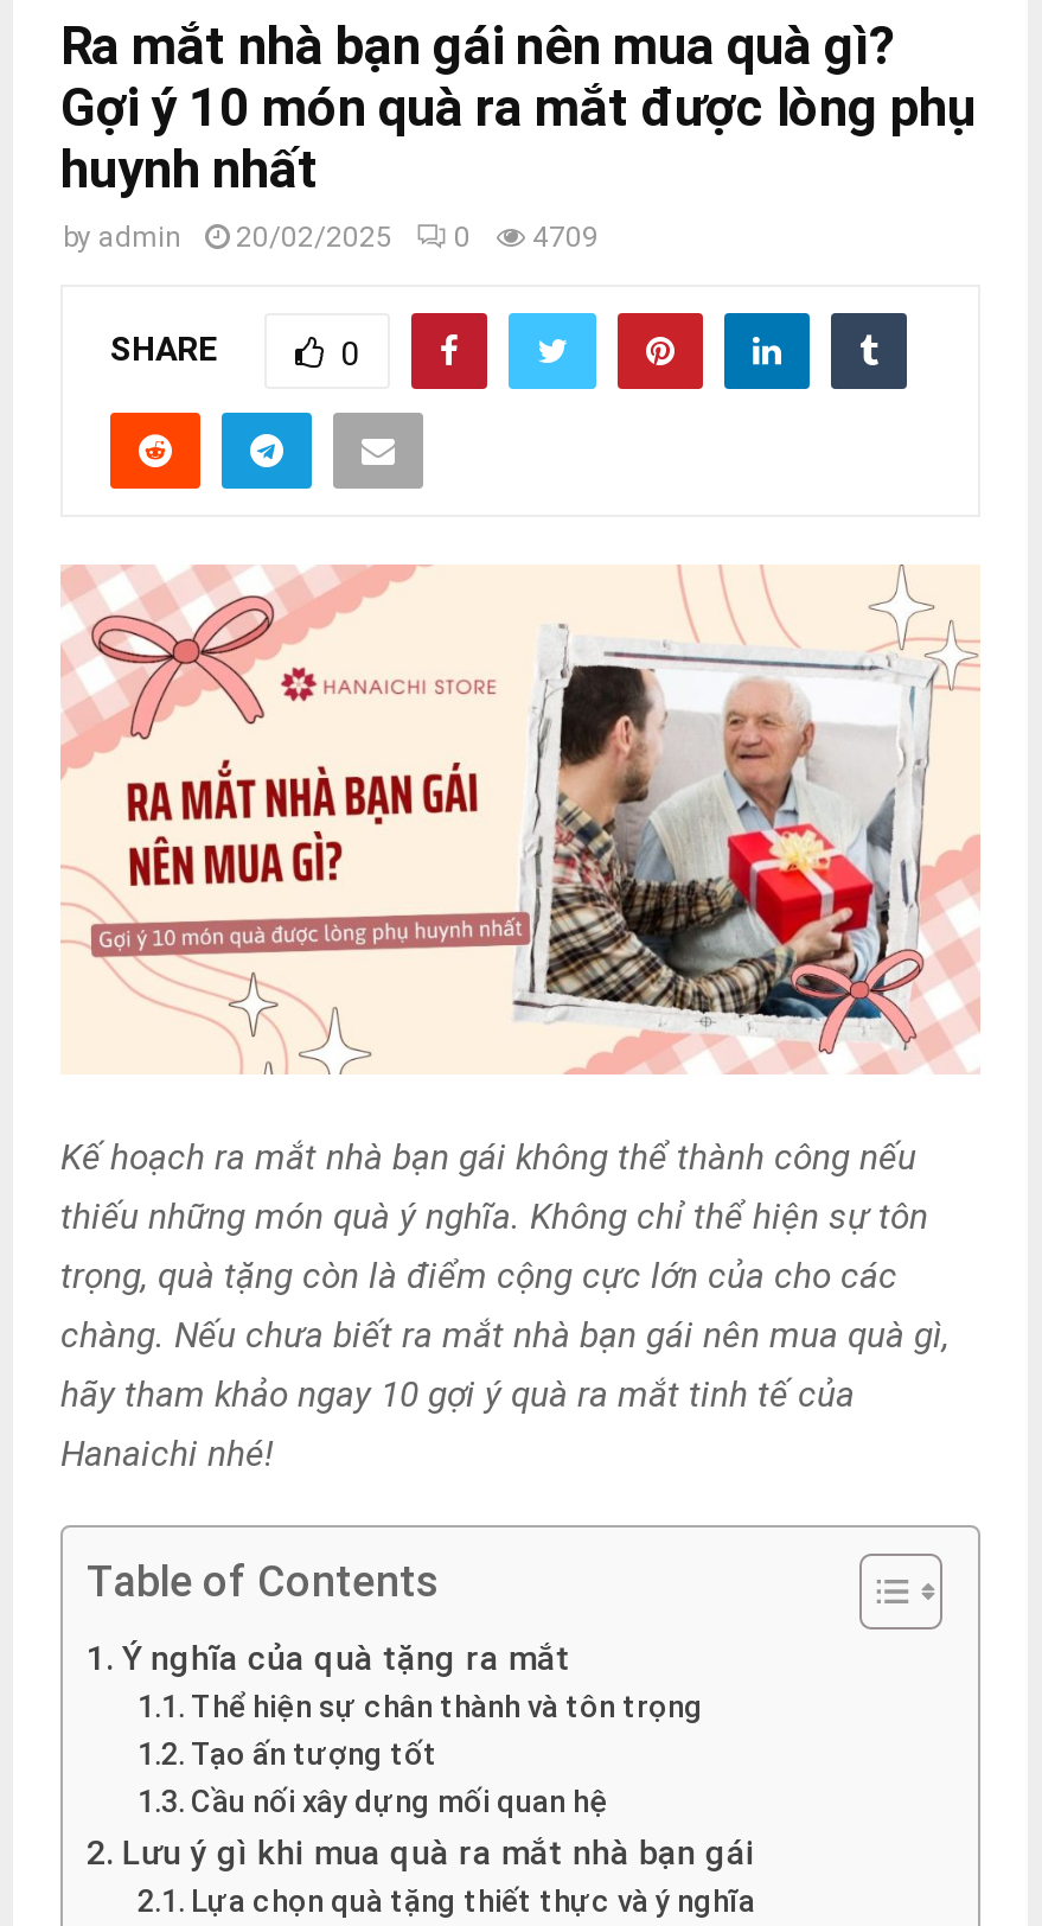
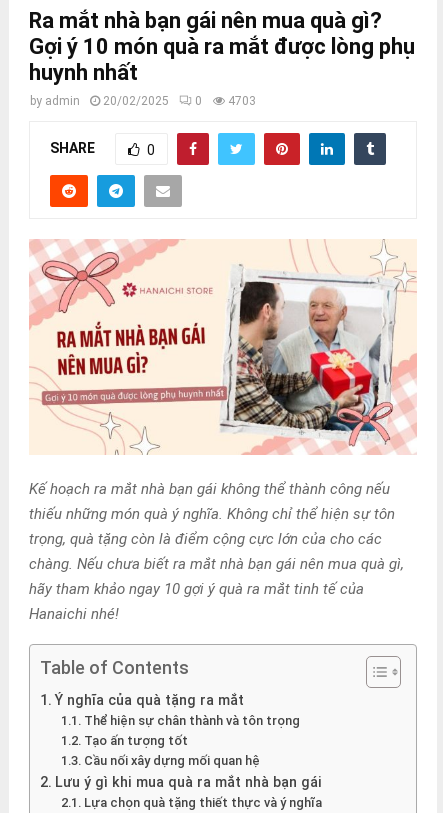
[63,221,599,254] by admin 20/02/2025 0 4709 -> [30,94,256,108] by admin 20/02/2025 0 4703

